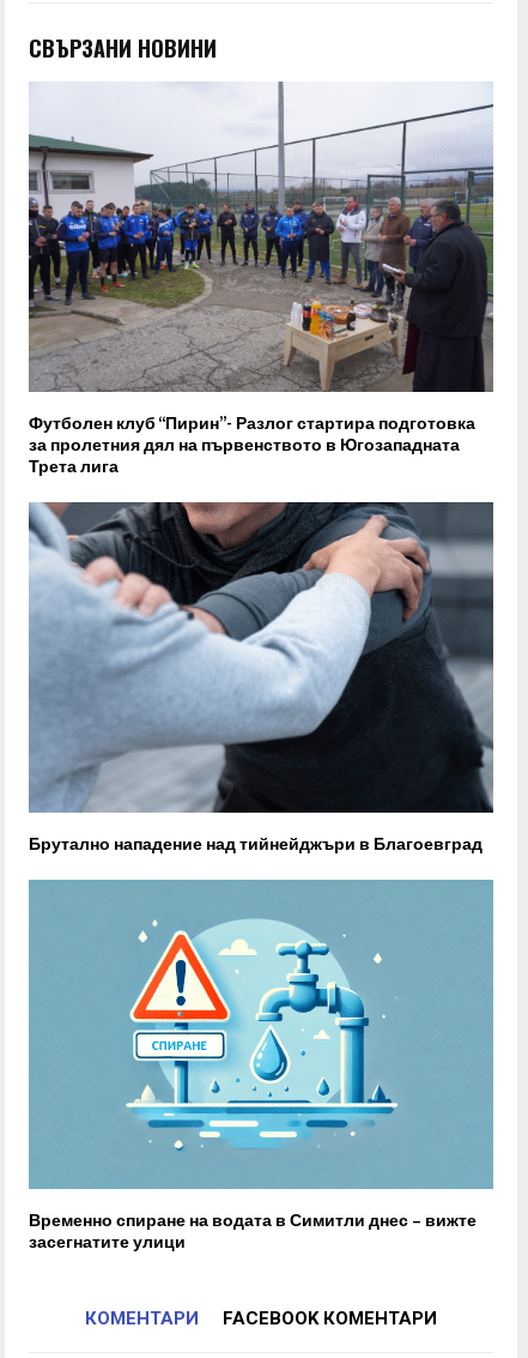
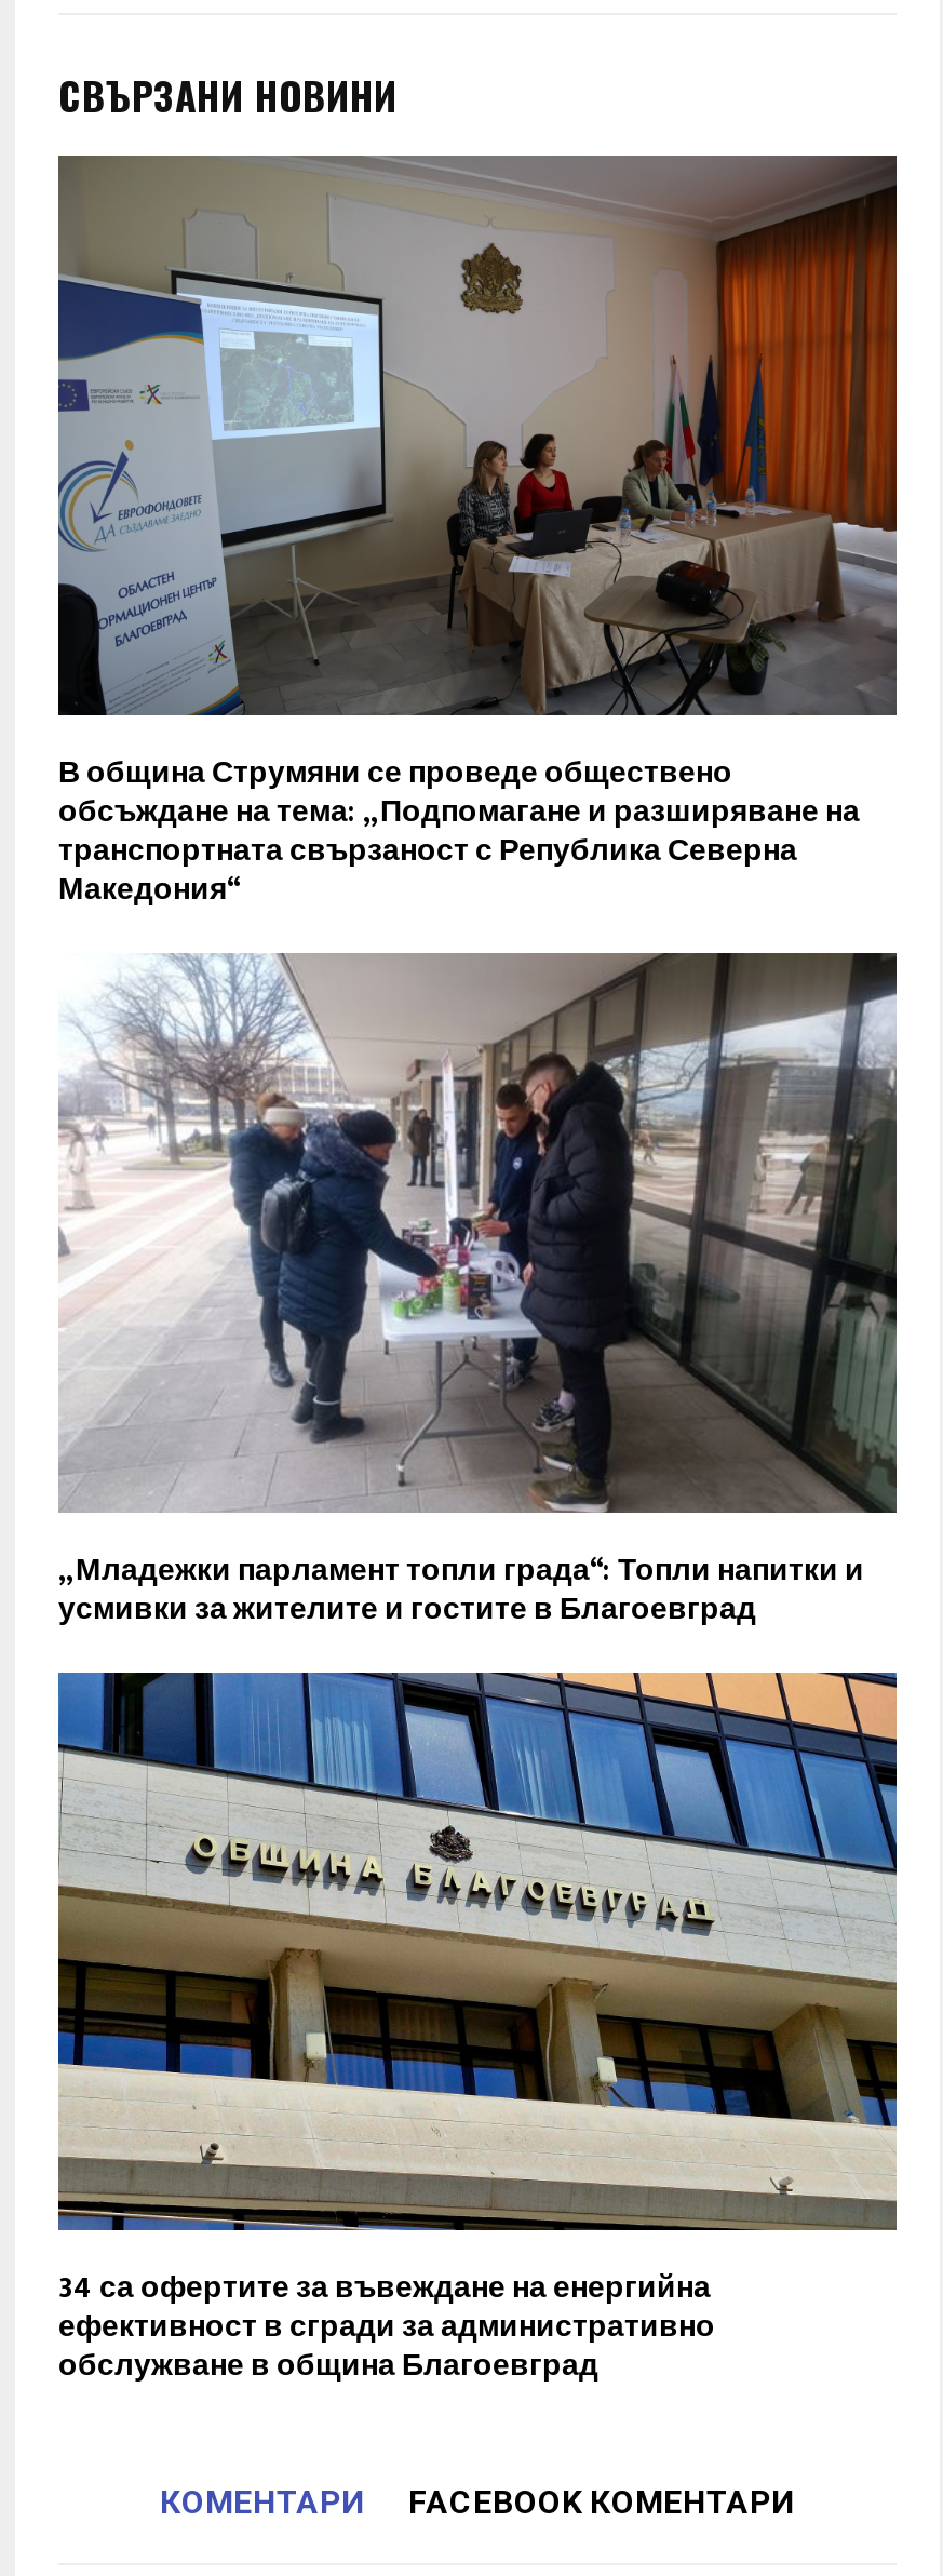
[28,82,494,481] [image] | Футболен клуб “Пирин”- Разлог стартира подготовка | за пролетния дял на първенството в Югозападната | Трета лига -> [56,153,899,914] [image] | В община Струмяни се проведе обществено | обсъждане на тема: „Подпомагане и разширяване на | транспортната свързаност с Република Северна | Македония“
[28,501,493,778] [image] -> [58,951,897,1489] [image]
[29,830,483,858] Брутално нападение над тийнейджъри в Благоевград -> [58,1545,864,1633] „Младежки парламент топли града“: Топли напитки и | усмивки за жителите и гостите в Благоевград
[29,882,494,1190] [image] -> [56,1688,899,2170] [image]
[29,1207,477,1256] Временно спиране на водата в Симитли днес – вижте | засегнатите улици -> [58,2263,715,2391] 34 са офертите за въвеждане на енергийна | ефективност в сгради за административно | обслужване в община Благоевград

